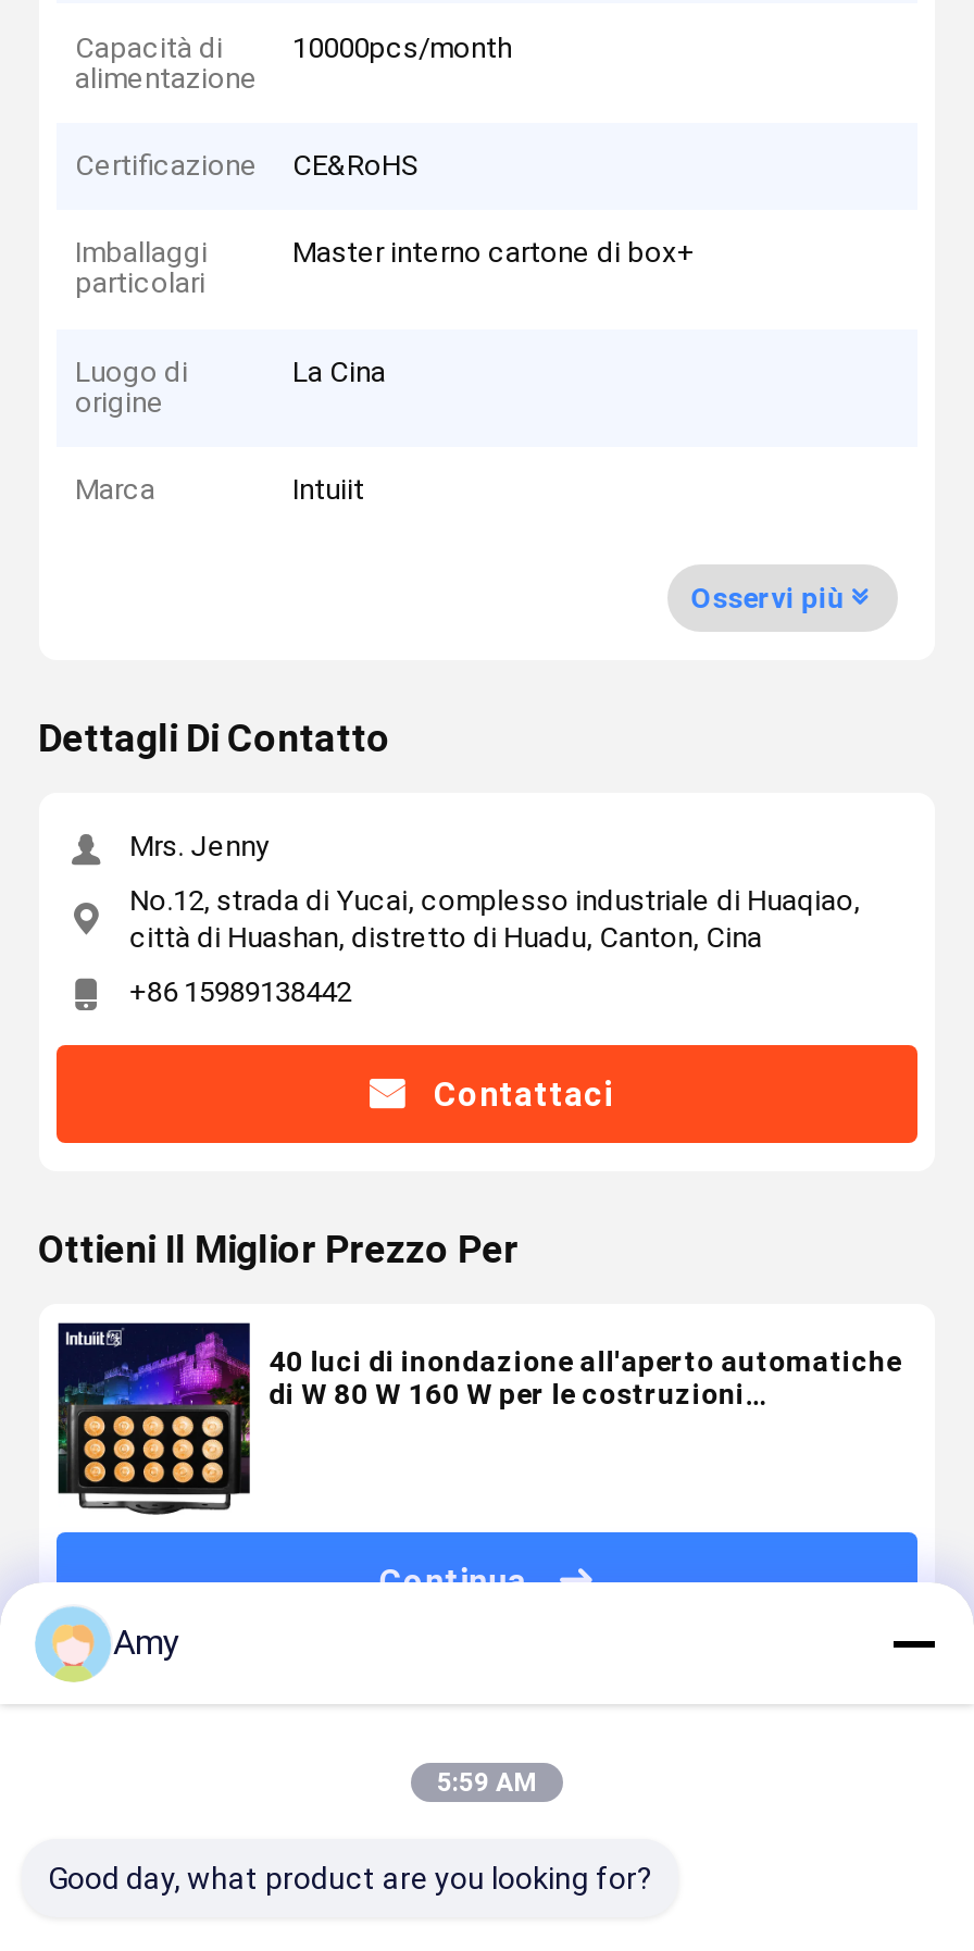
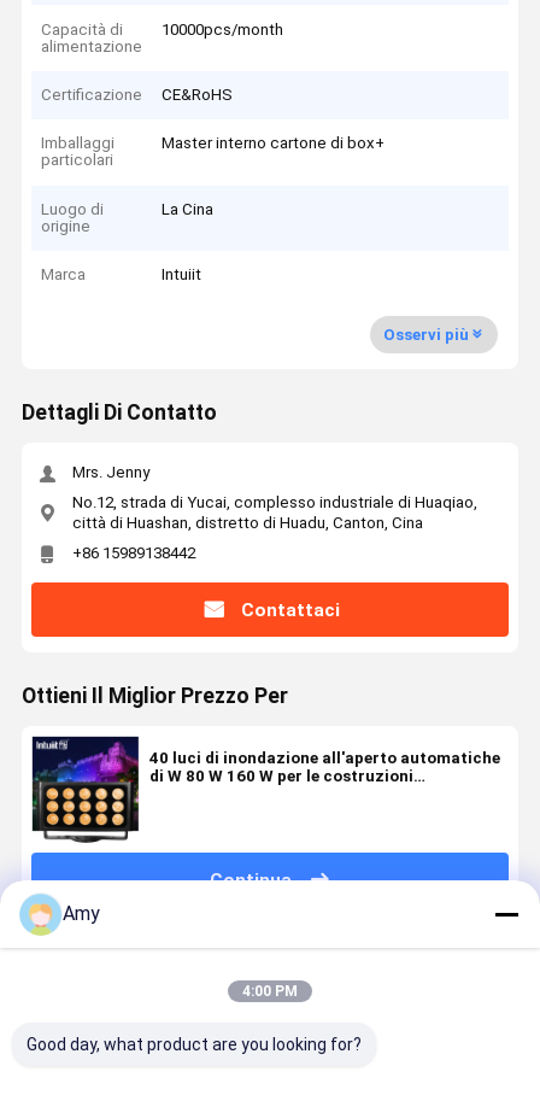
[437,1767,537,1798] 5:59 AM -> [242,983,298,1000] 4:00 PM

